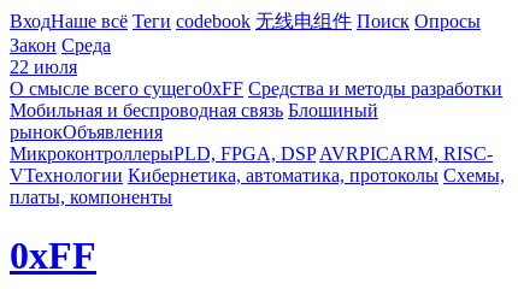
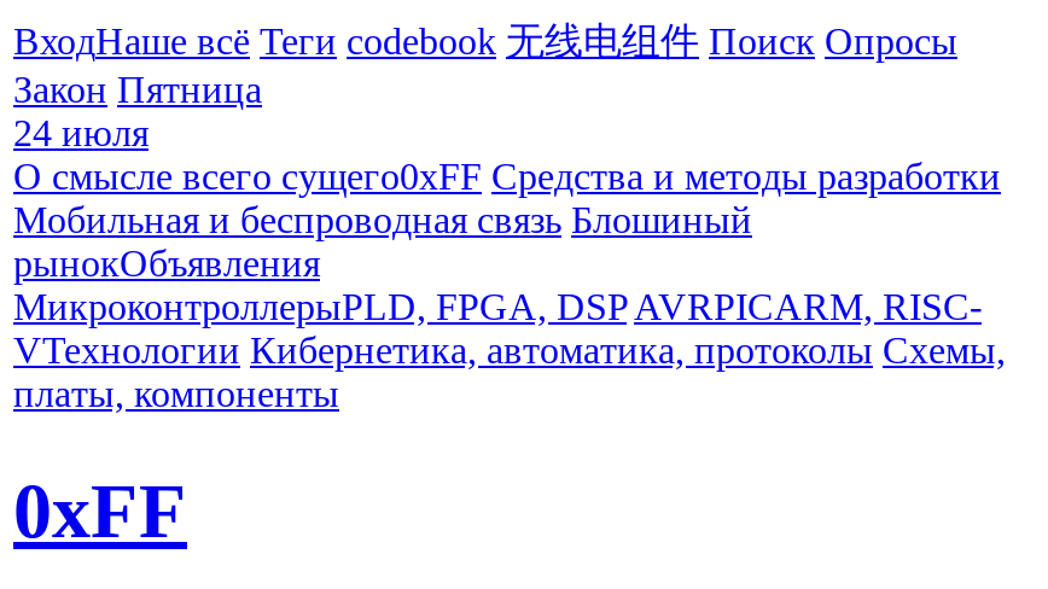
[10,35,111,55] Закон Среда -> [13,69,262,110] Закон Пятница
[10,57,77,77] 22 июля -> [13,112,149,153] 24 июля

